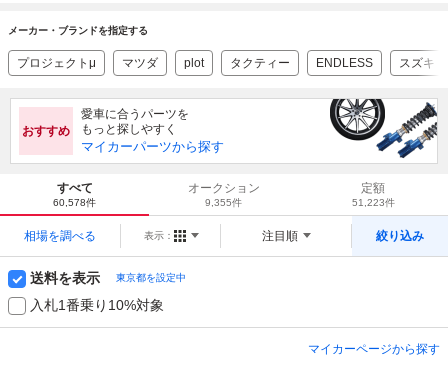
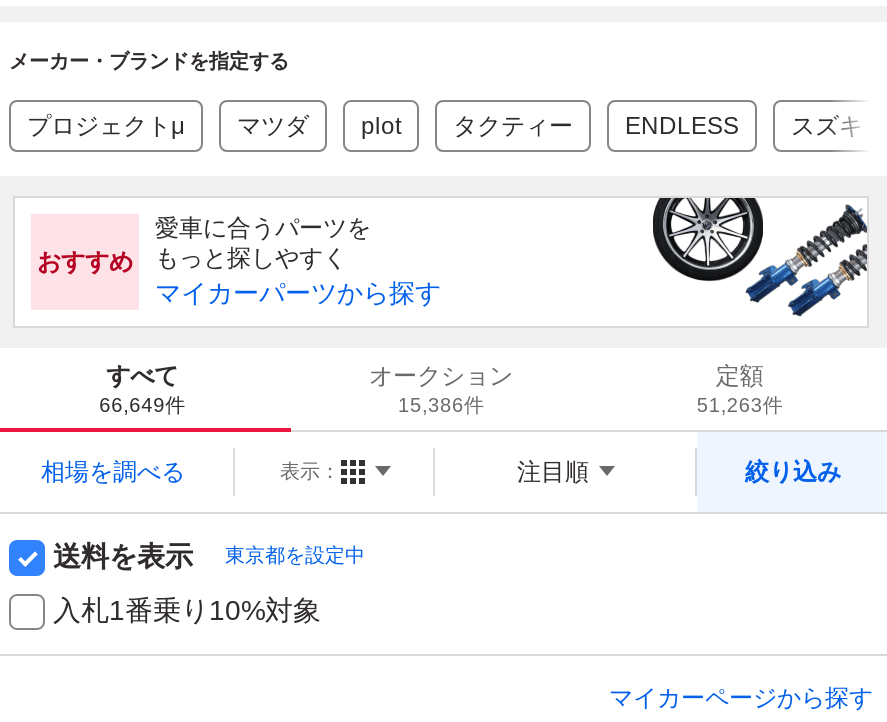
[53,197,96,208] 60,578件 -> [99,393,185,415] 66,649件
[205,197,242,208] 9,355件 -> [398,393,484,415] 15,386件
[352,197,395,208] 51,223件 -> [697,393,783,415] 51,263件

